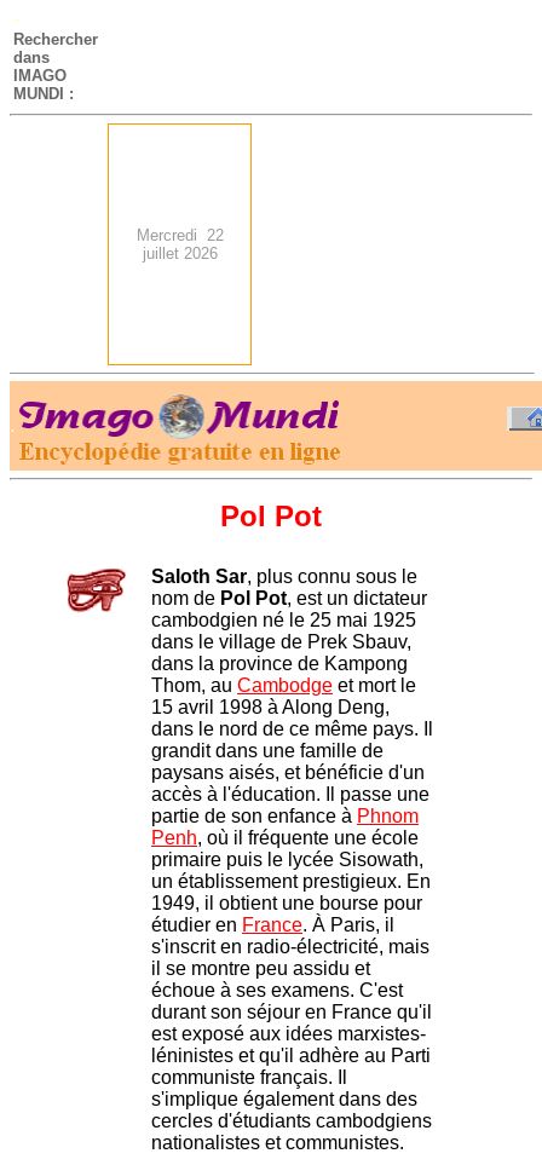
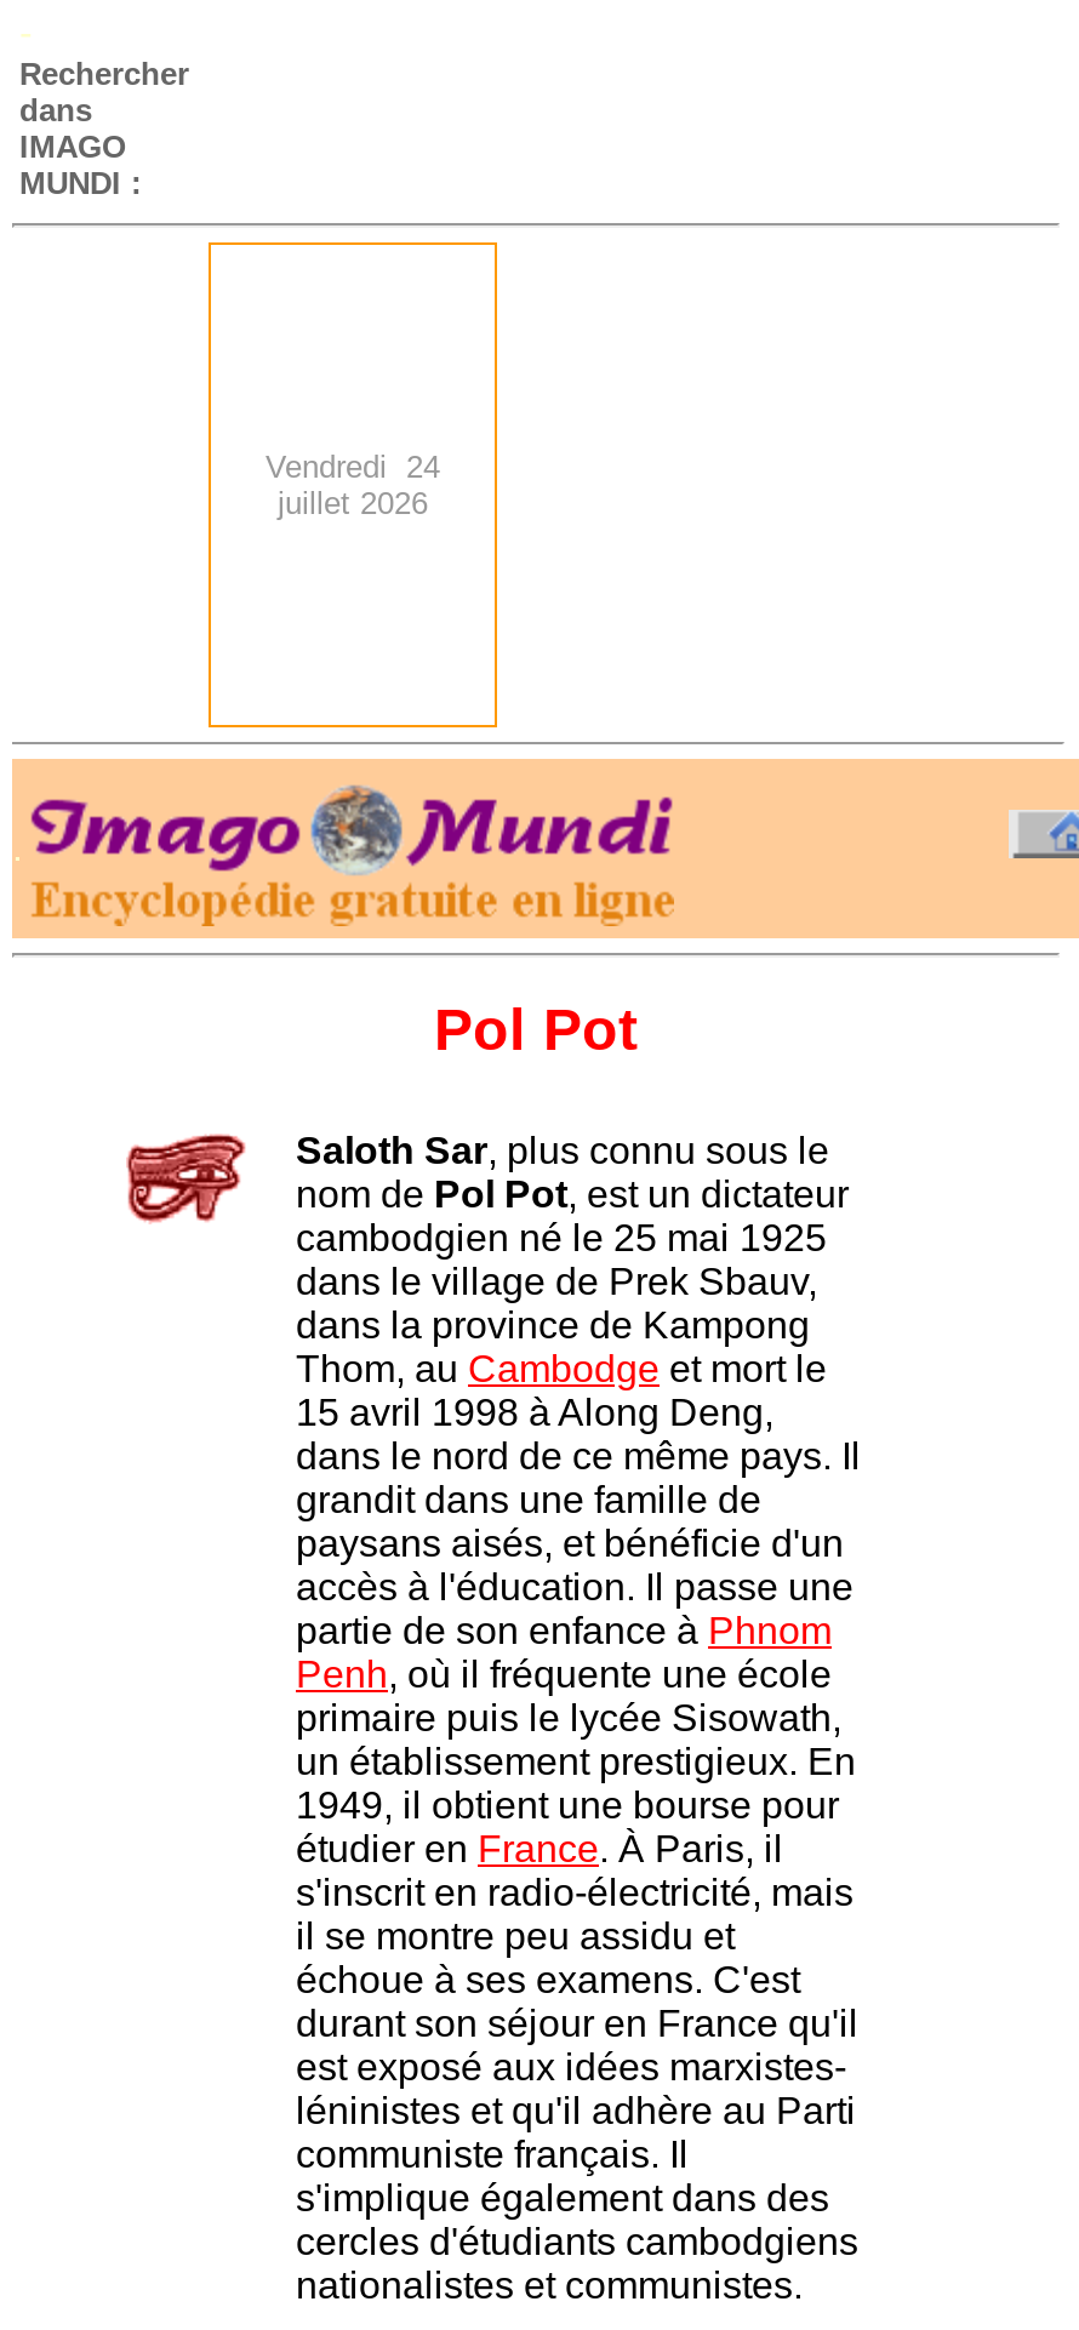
[136,226,223,244] Mercredi 22 -> [266,449,440,485] Vendredi 24

